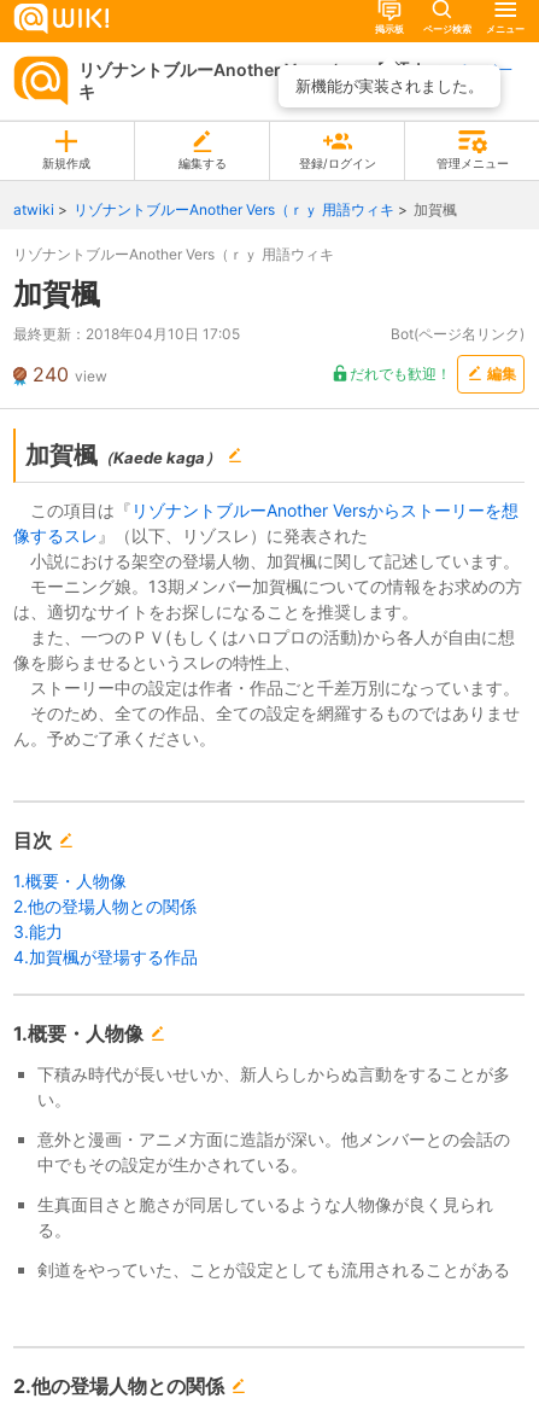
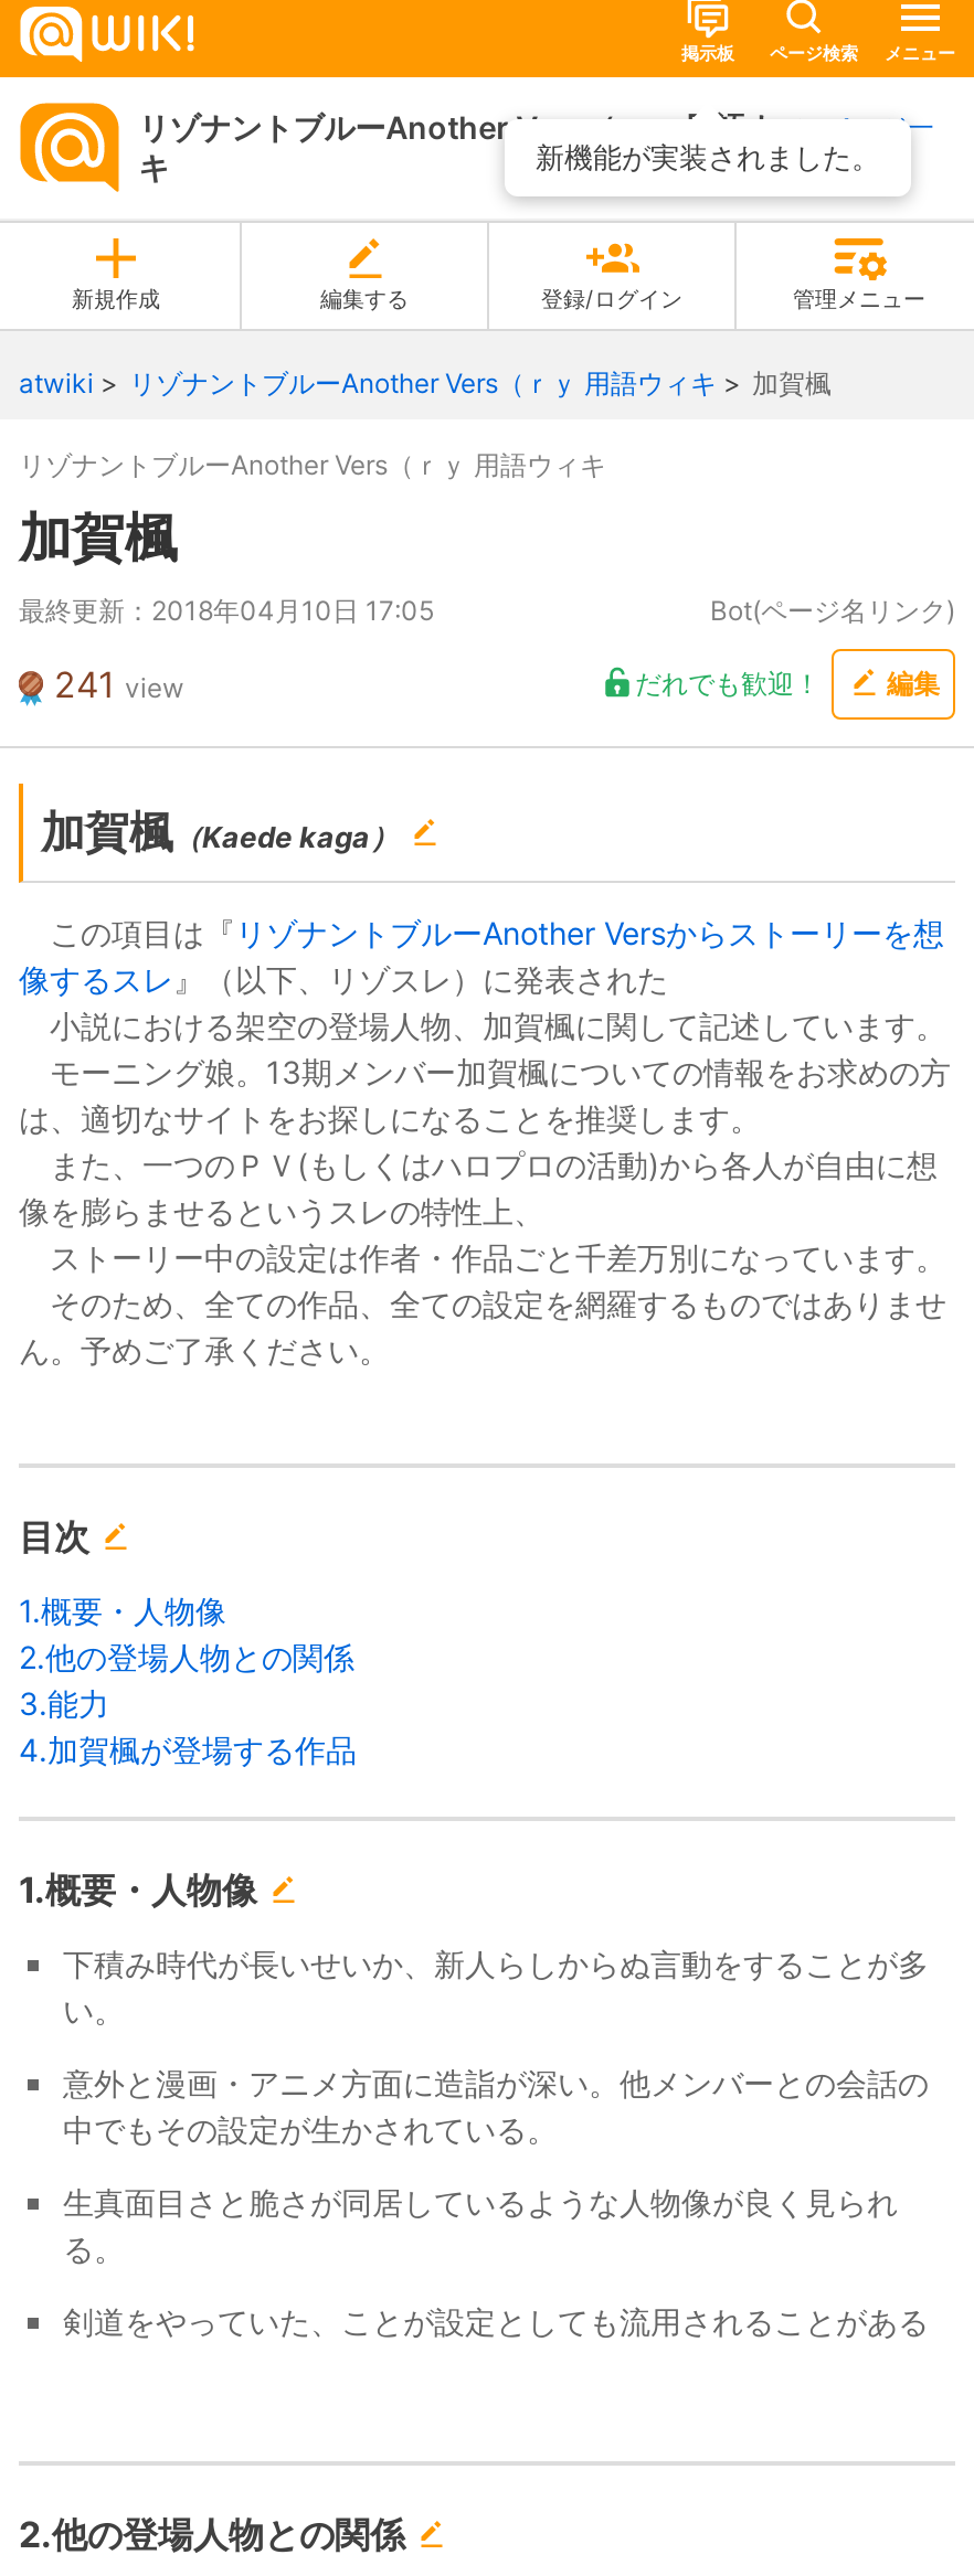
[33,362,107,386] 240 view -> [54,662,184,706] 241 view

